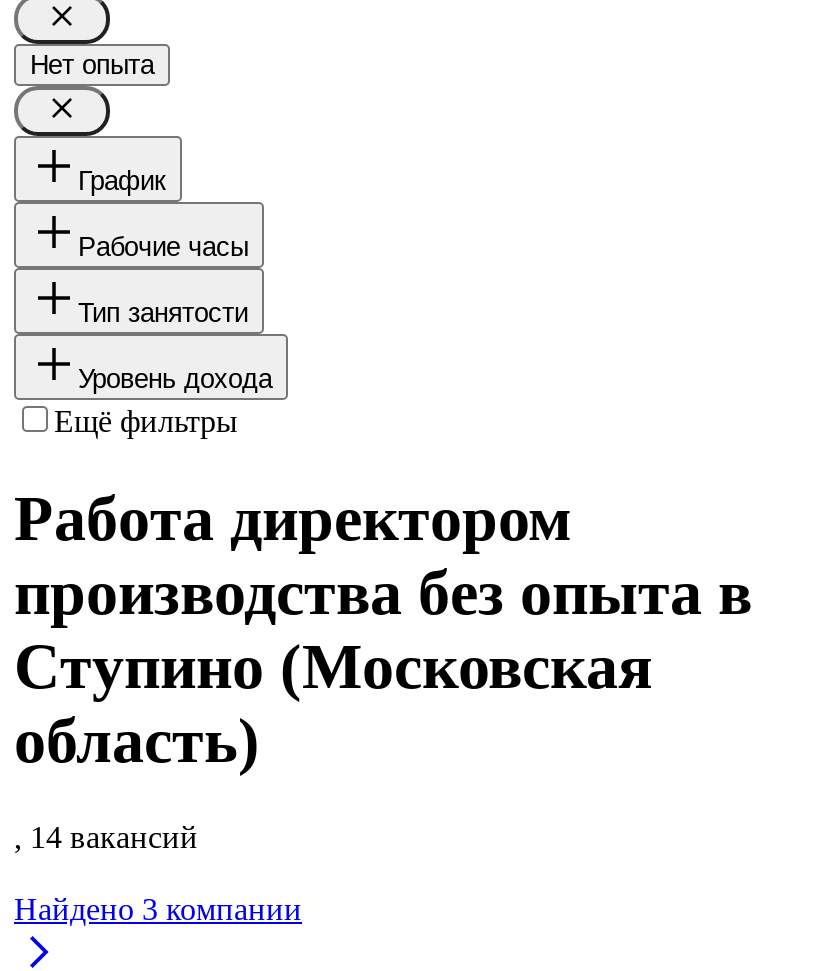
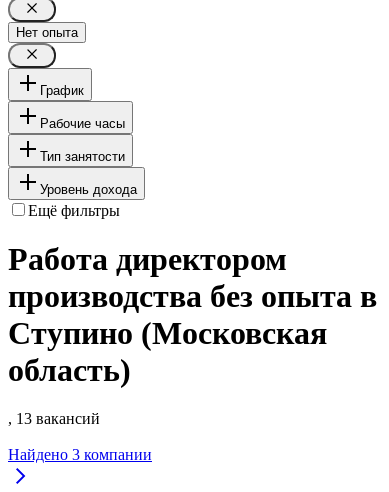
[14,821,198,855] , 14 вакансий -> [8,410,100,427] , 13 вакансий

